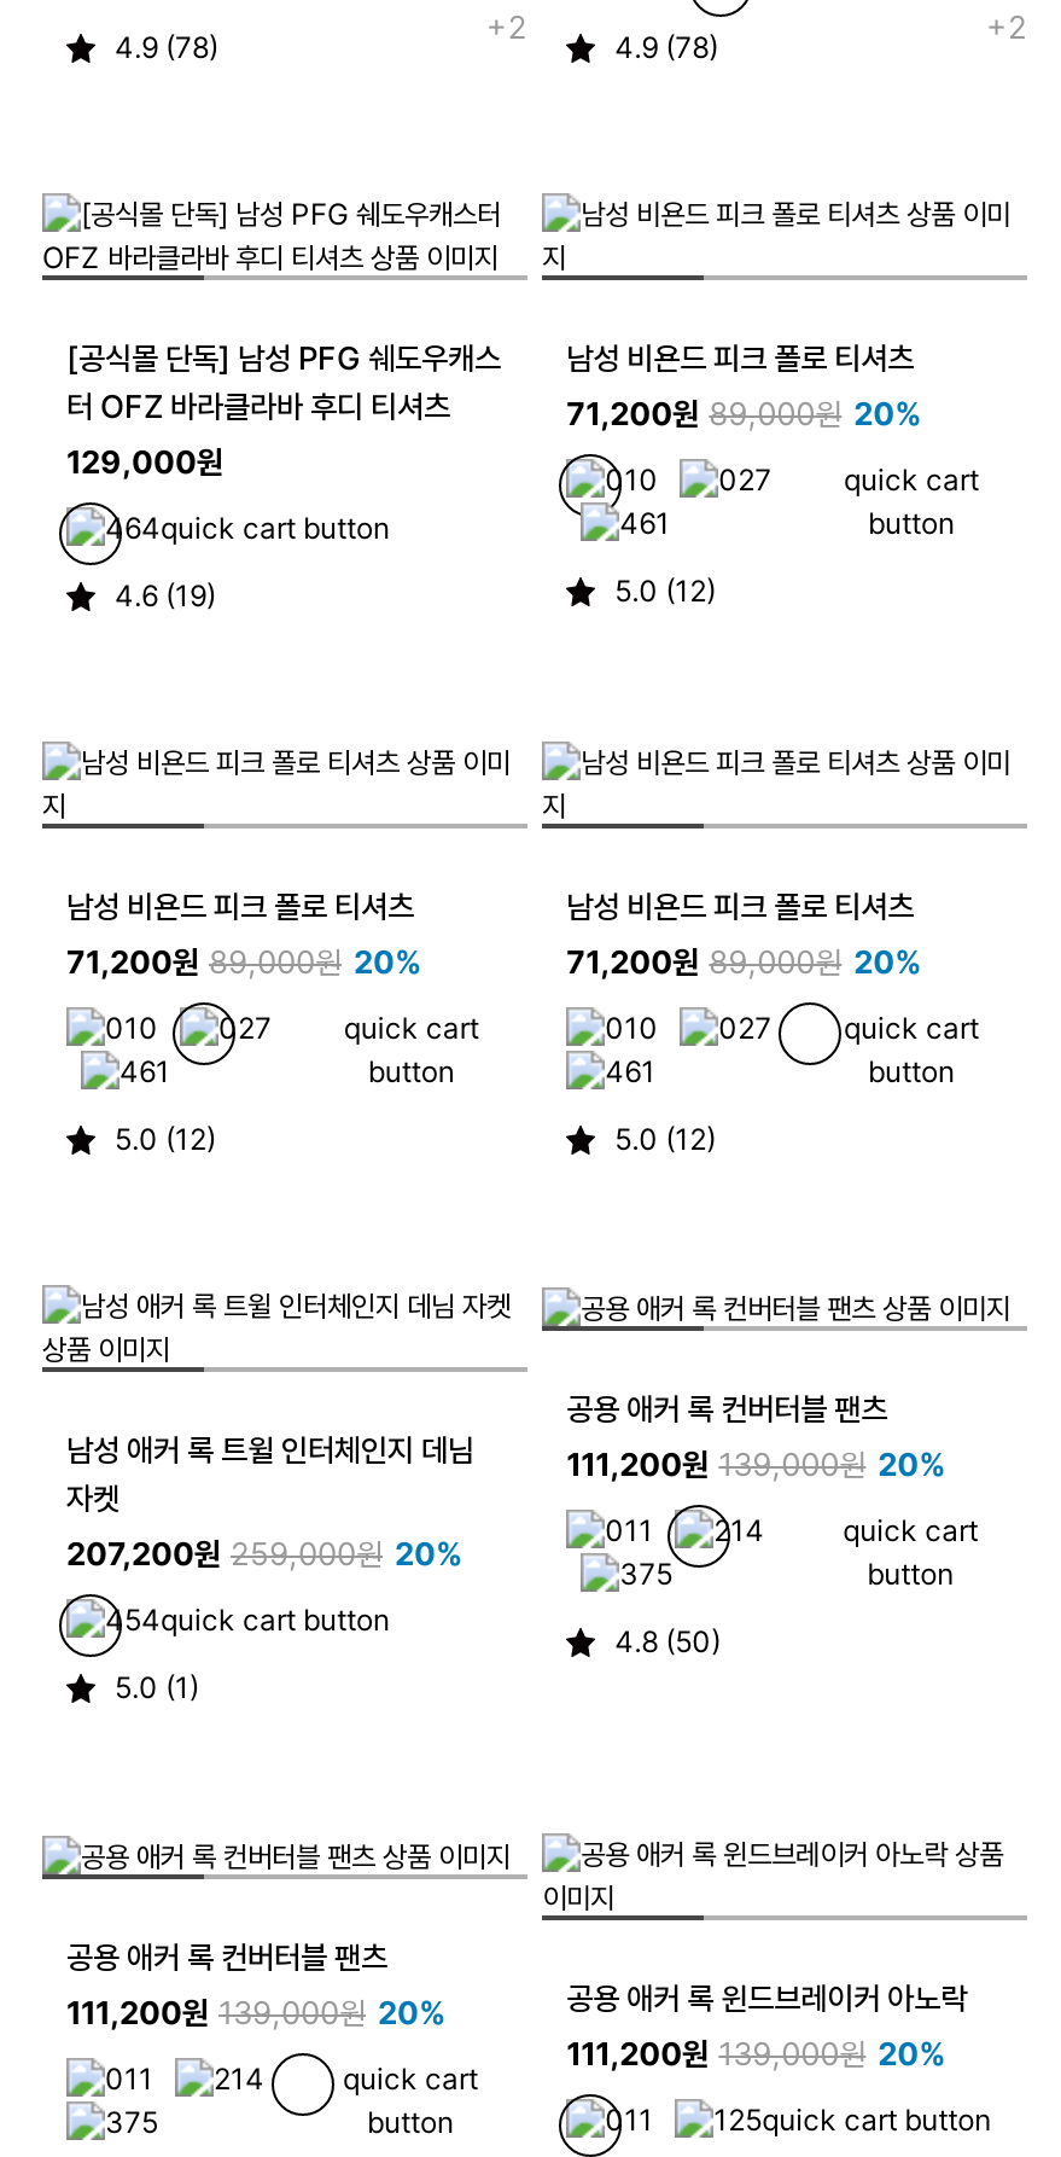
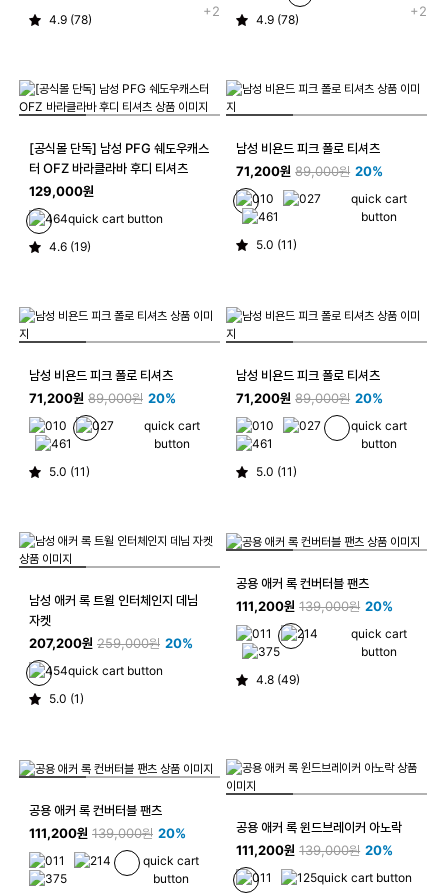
[615,573,716,610] 5.0 (12) -> [256,237,297,252] 5.0 (11)
[115,1122,216,1158] 5.0 (12) -> [49,464,90,479] 5.0 (11)
[615,1122,716,1158] 5.0 (12) -> [256,464,297,479] 5.0 (11)
[615,1623,721,1660] 4.8 (50) -> [256,672,300,687] 4.8 (49)

